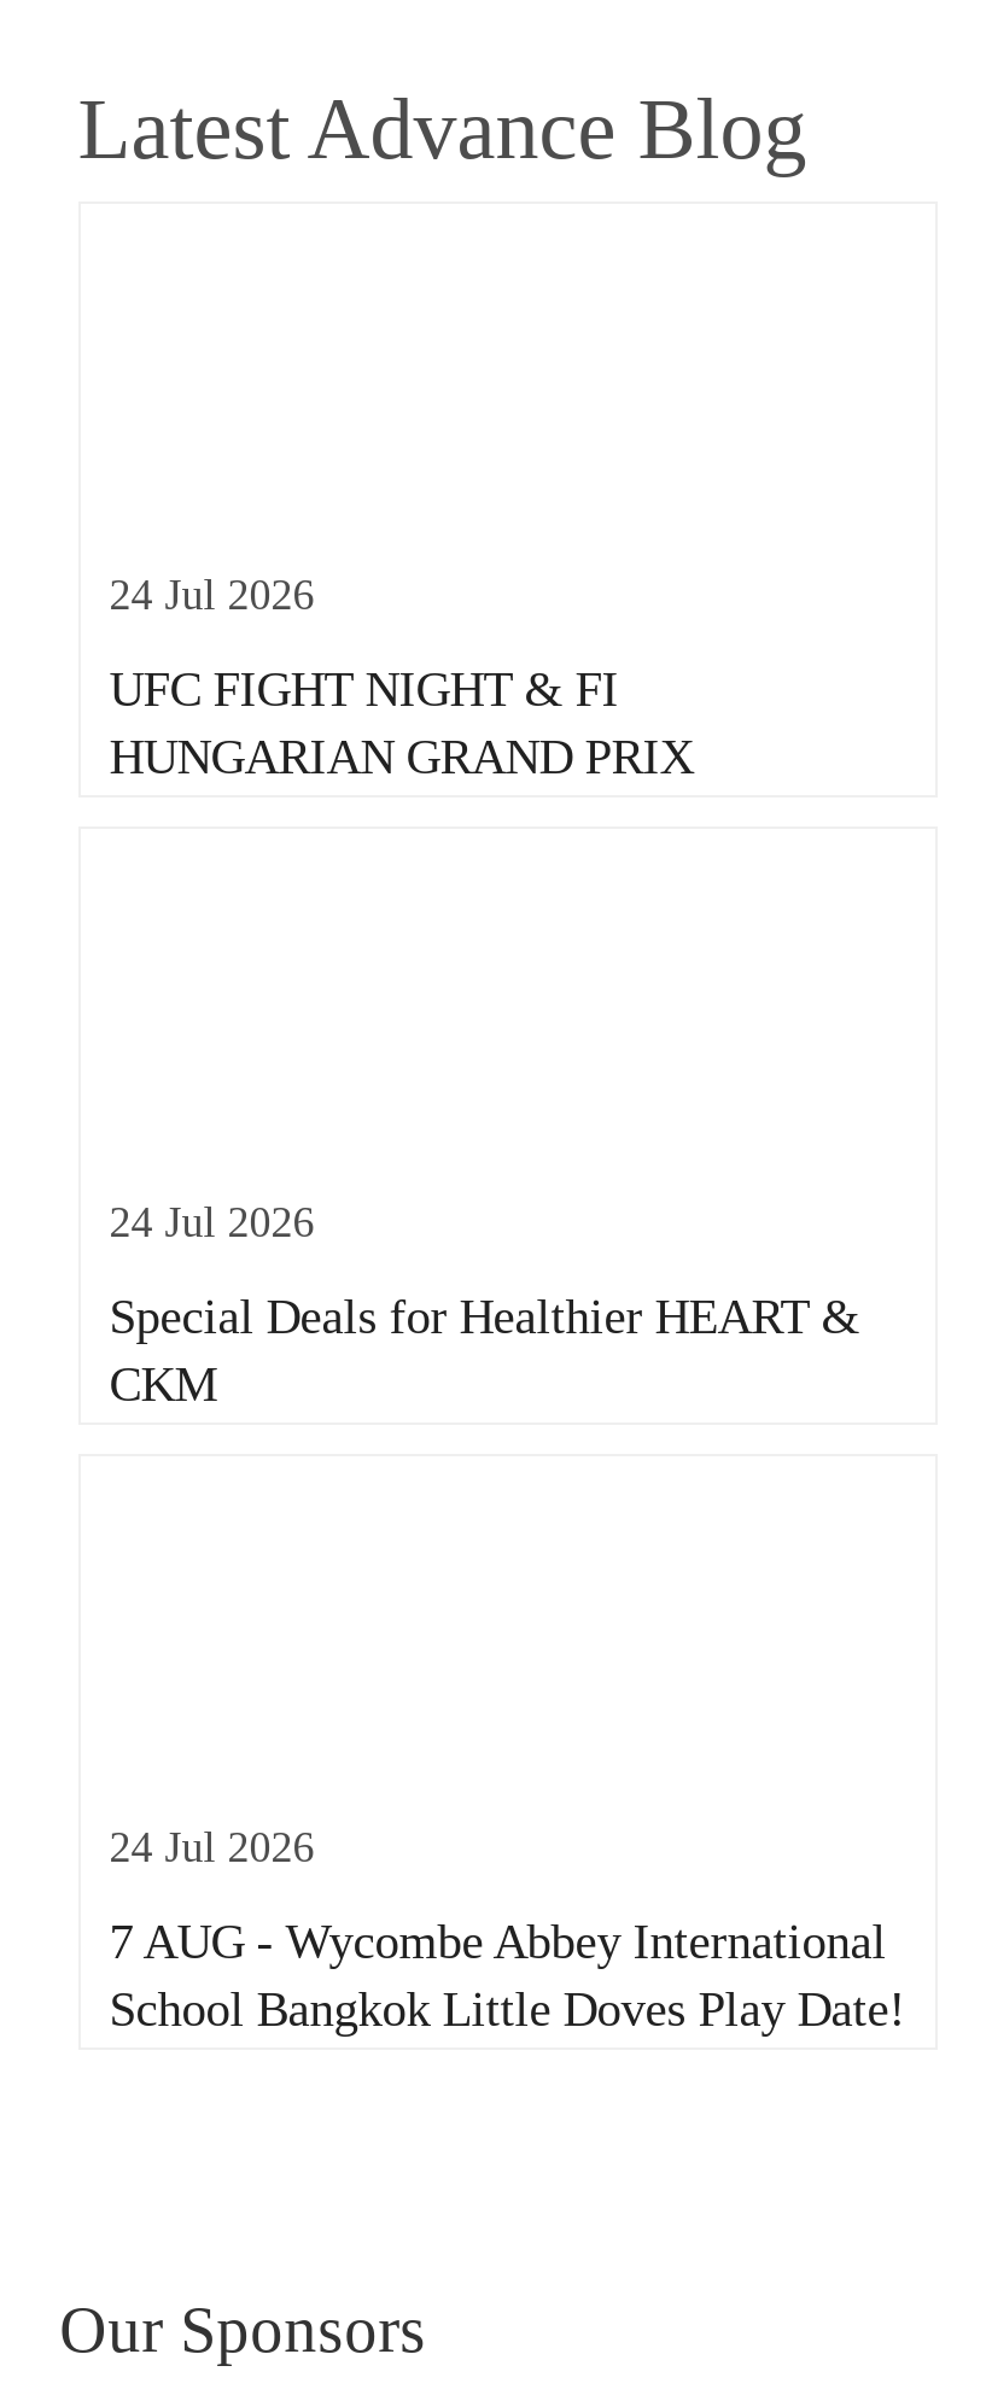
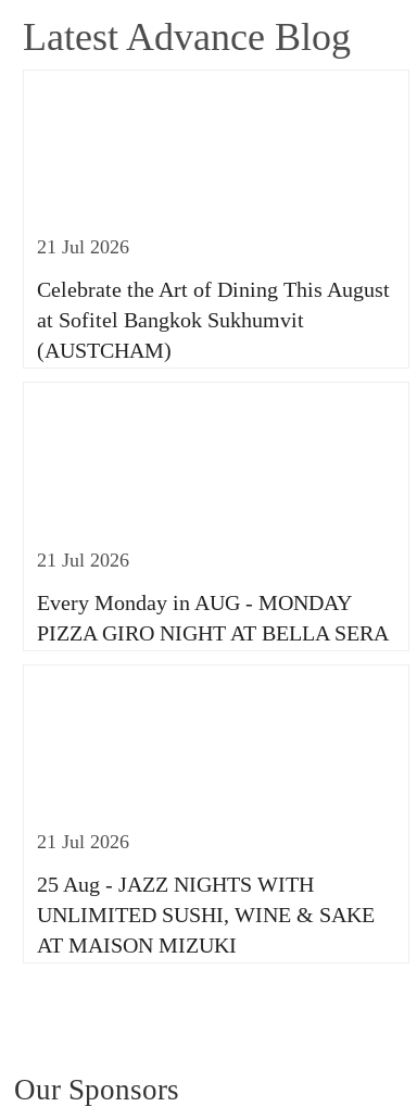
[109,572,314,620] 24 Jul 2026 -> [37,236,129,258] 21 Jul 2026
[109,663,693,784] UFC FIGHT NIGHT & FI | HUNGARIAN GRAND PRIX -> [37,278,390,363] Celebrate the Art of Dining This August | at Sofitel Bangkok Sukhumvit | (AUSTCHAM)
[109,1198,314,1246] 24 Jul 2026 -> [37,549,129,571] 21 Jul 2026
[109,1289,860,1410] Special Deals for Healthier HEART & | CKM -> [37,590,388,645] Every Monday in AUG - MONDAY | PIZZA GIRO NIGHT AT BELLA SERA
[109,1824,314,1872] 24 Jul 2026 -> [37,831,129,853] 21 Jul 2026
[109,1915,906,2036] 7 AUG - Wycombe Abbey International | School Bangkok Little Doves Play Date! -> [37,872,374,957] 25 Aug - JAZZ NIGHTS WITH | UNLIMITED SUSHI, WINE & SAKE | AT MAISON MIZUKI

